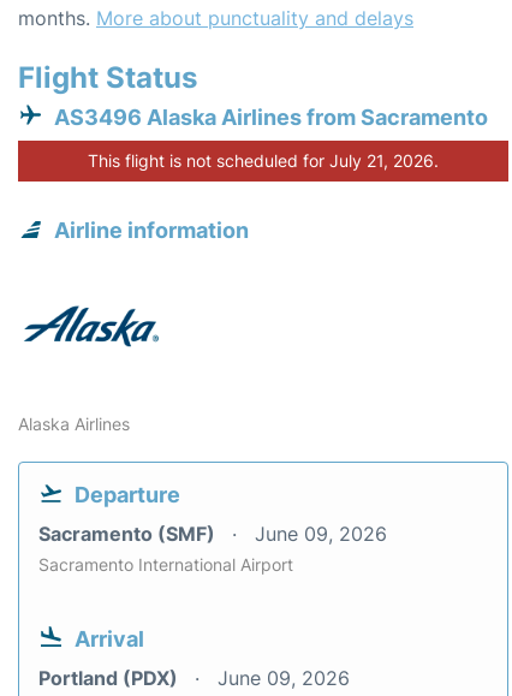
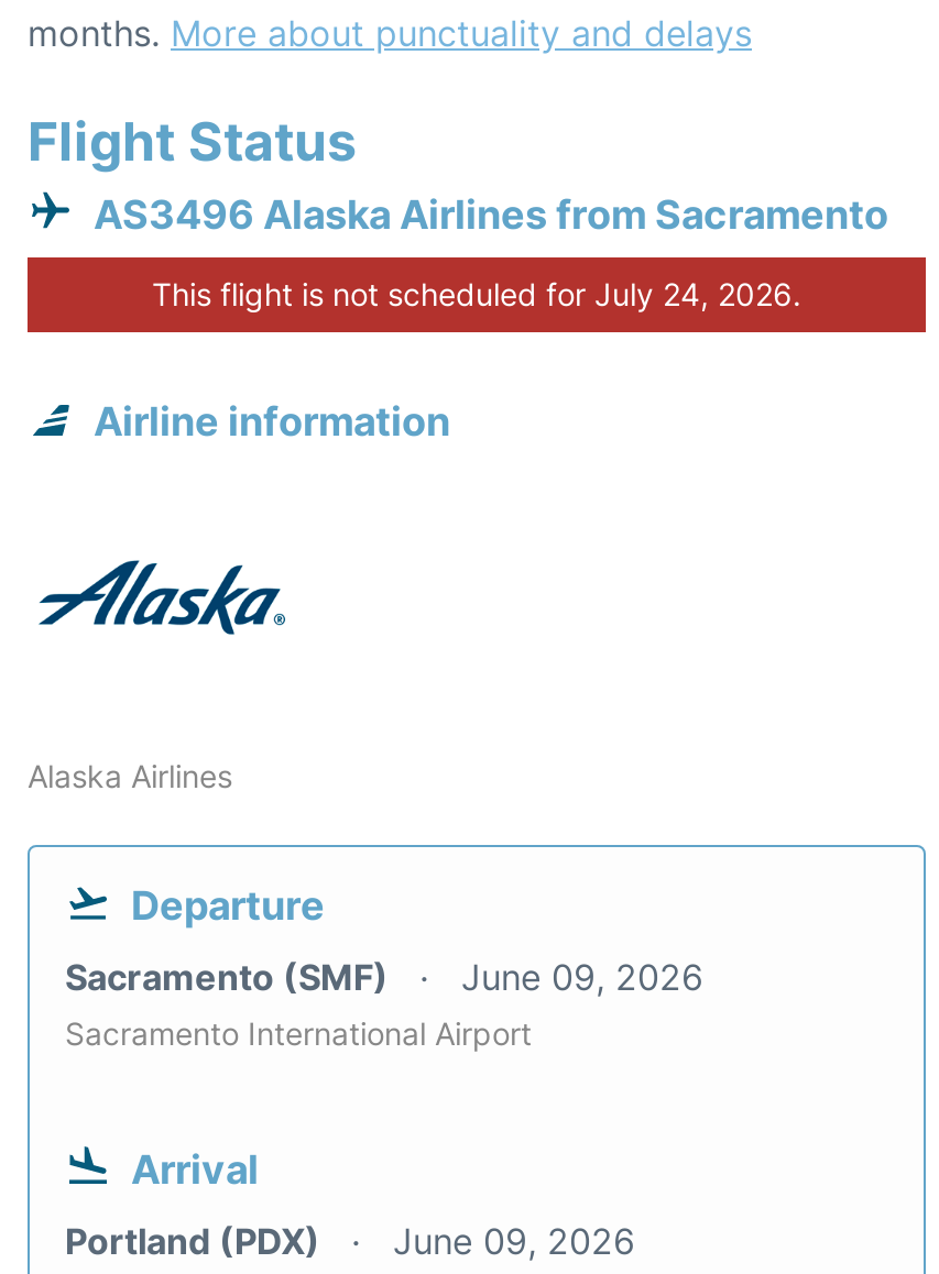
[88,151,439,171] This flight is not scheduled for July 21, 2026. -> [152,276,801,314] This flight is not scheduled for July 24, 2026.

